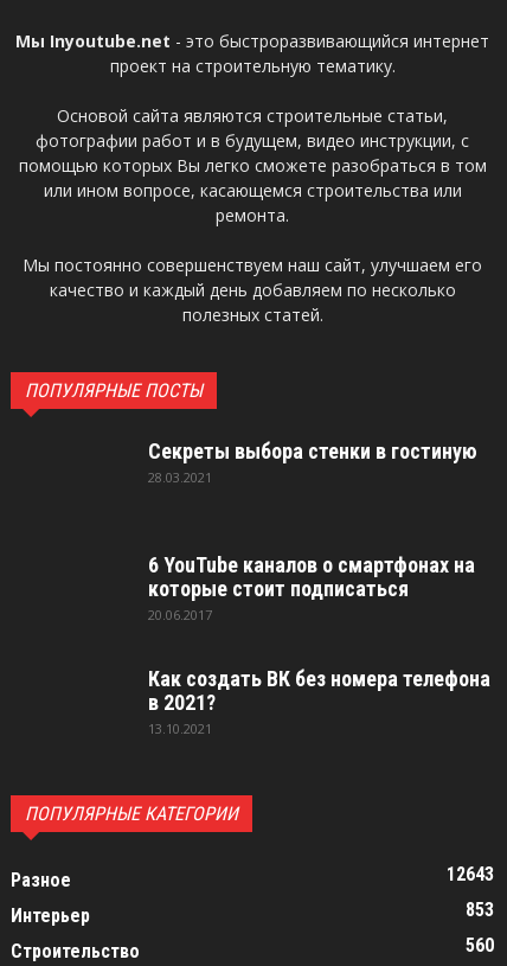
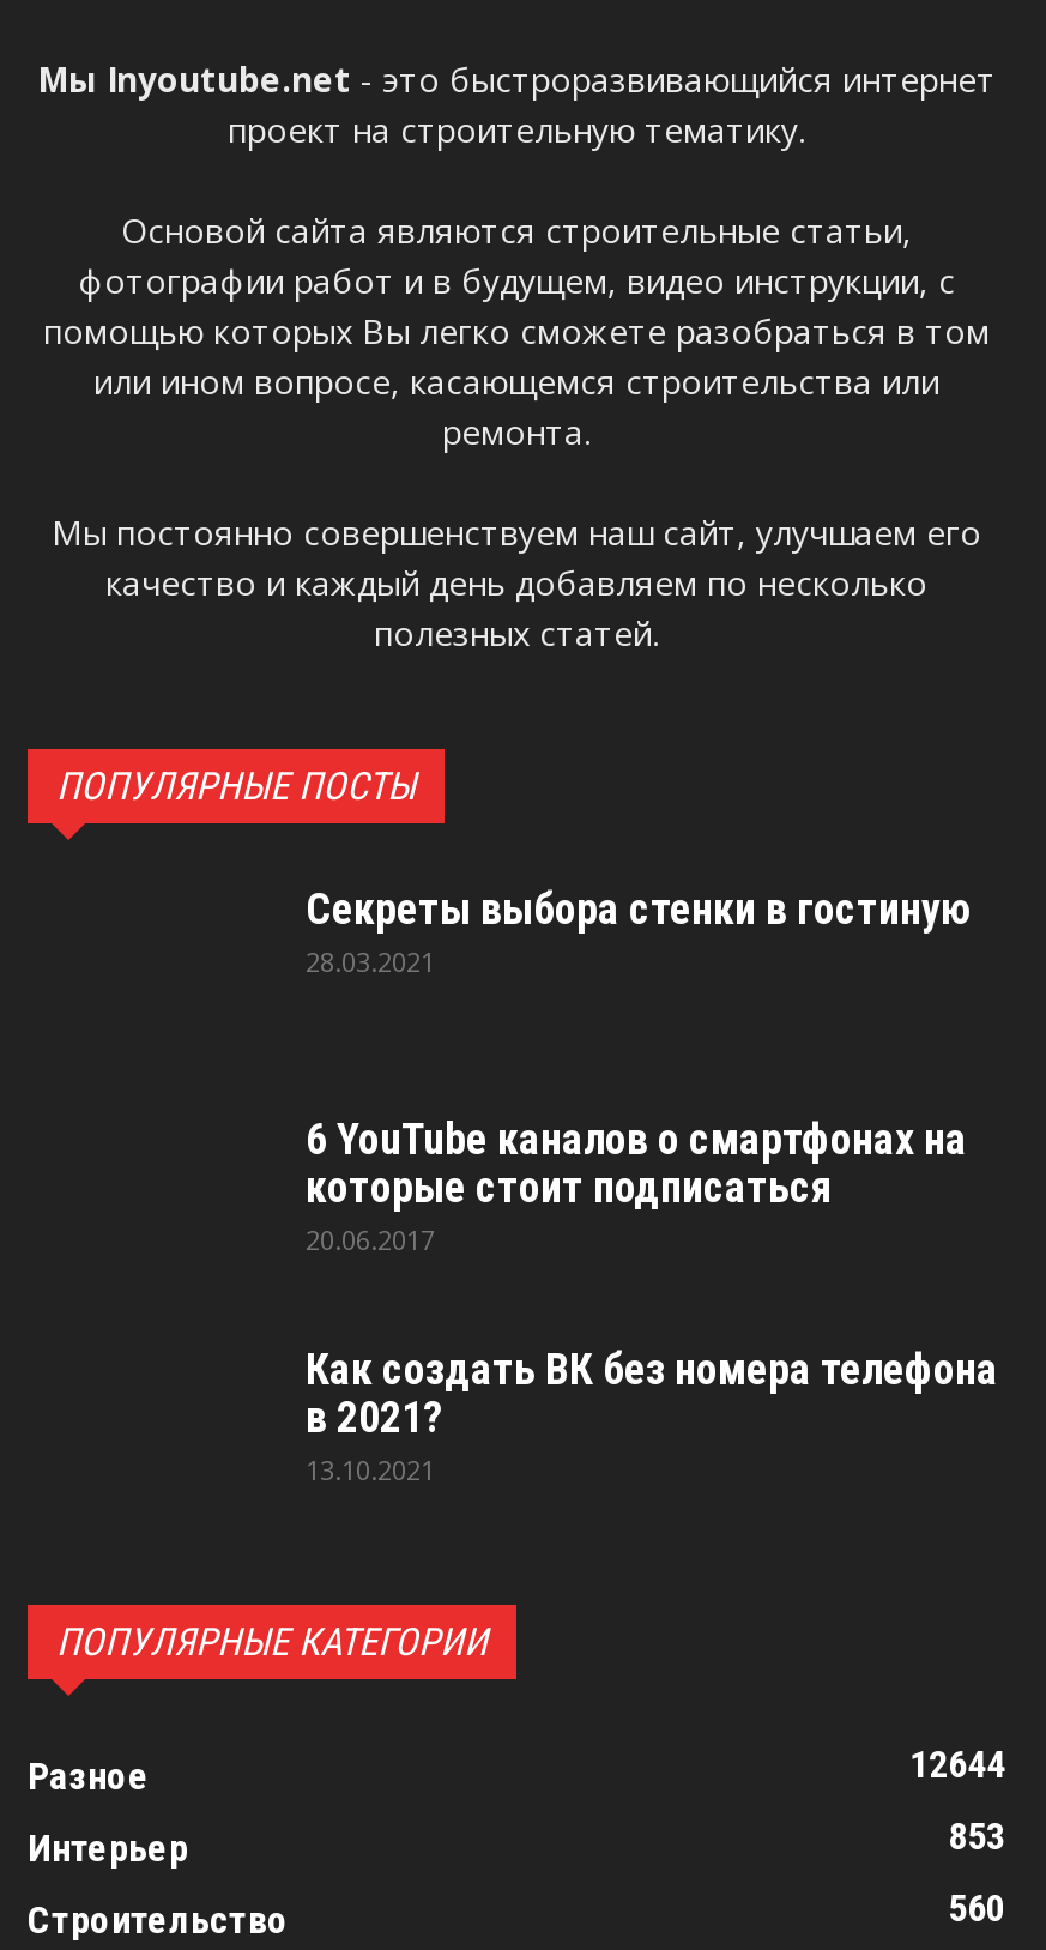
[447,863,494,885] 12643 -> [909,1741,1005,1787] 12644

